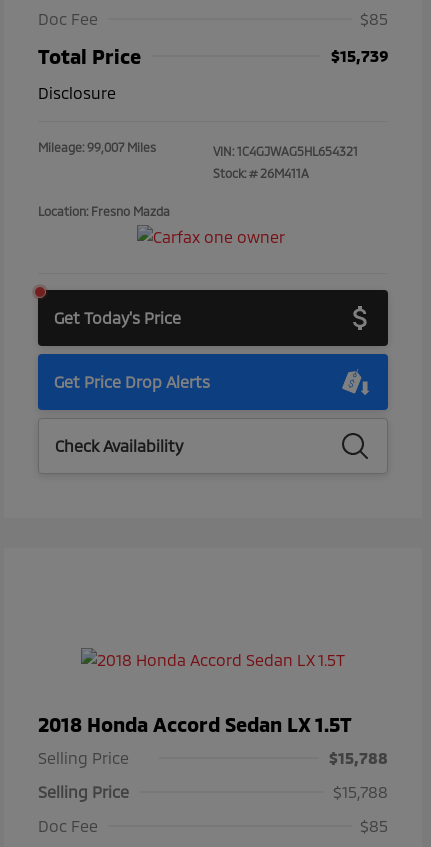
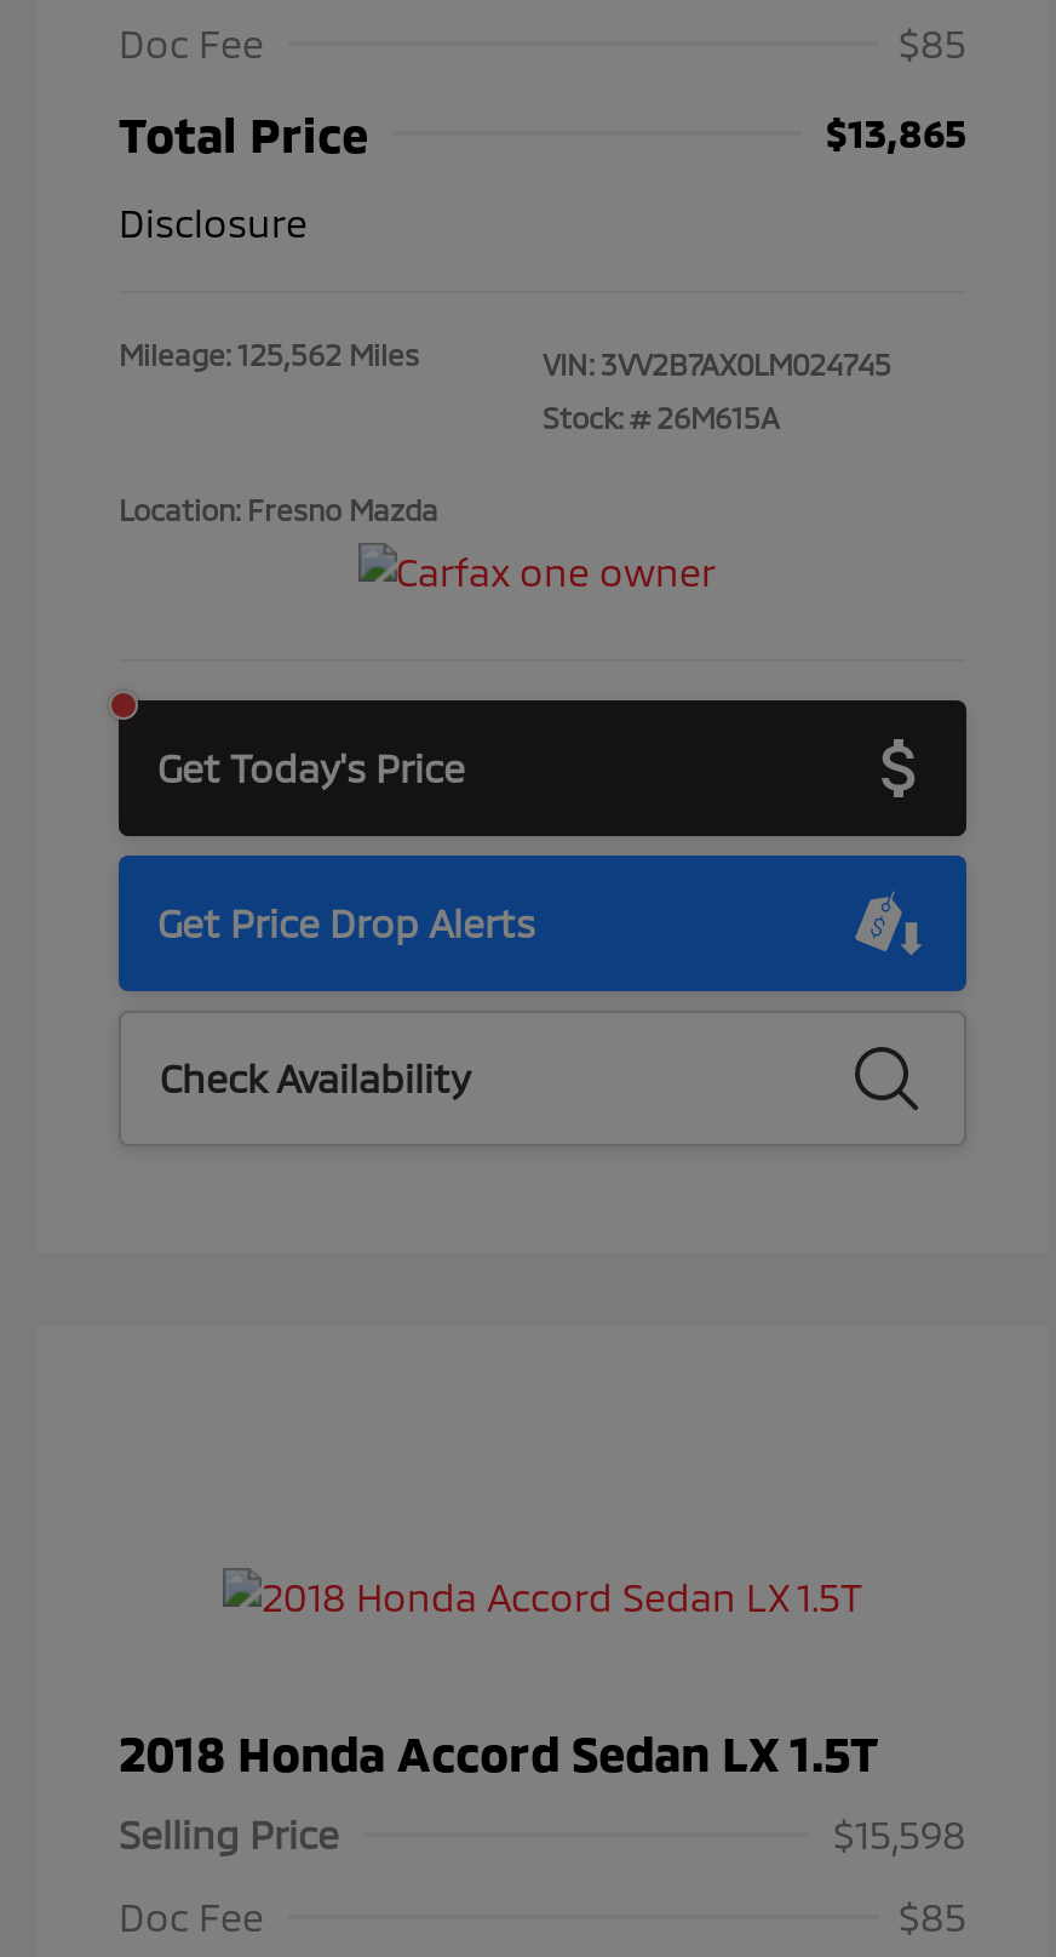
[331,46,388,65] $15,739 -> [826,109,966,155] $13,865
[38,140,156,154] Mileage: 99,007 Miles -> [119,337,419,371] Mileage: 125,562 Miles
[213,144,358,158] VIN: 1C4GJWAG5HL654321 -> [543,347,891,380] VIN: 3VV2B7AX0LM024745
[213,166,309,180] Stock: # 26M411A -> [543,400,780,434] Stock: # 26M615A
[38,748,388,801] $15,788 | Selling Price | $15,788 -> [833,1810,966,1856] $15,598

